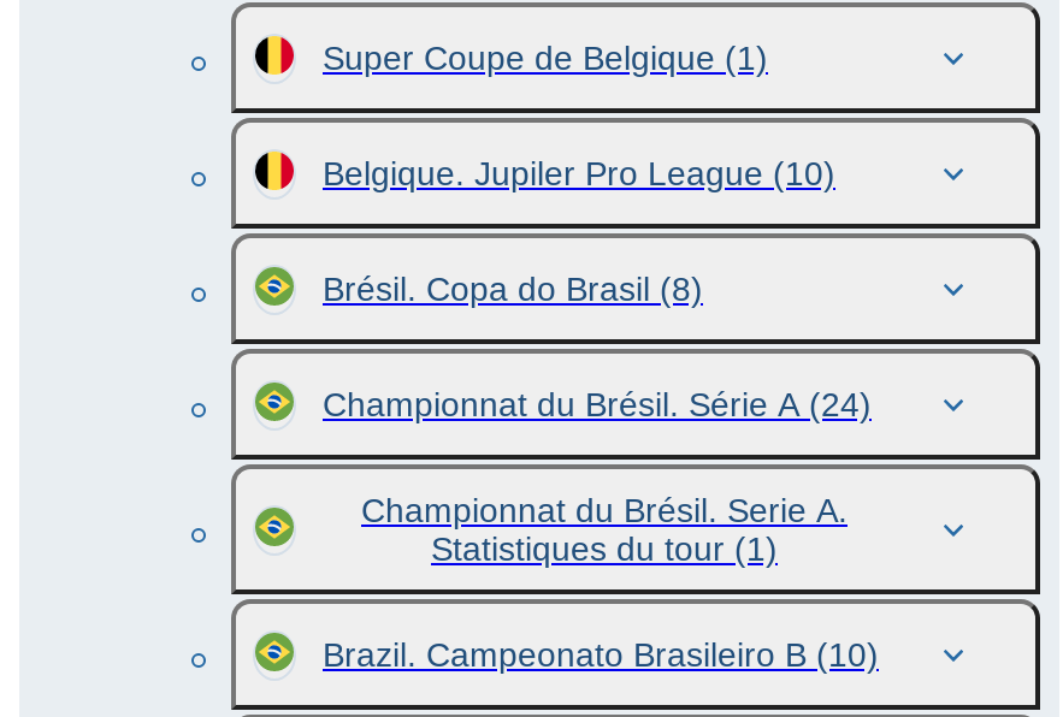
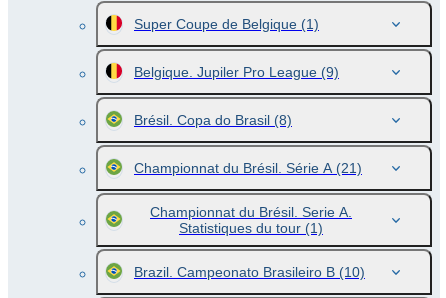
[323,154,835,192] Belgique. Jupiler Pro League (10) -> [134,64,339,80] Belgique. Jupiler Pro League (9)
[323,385,872,423] Championnat du Brésil. Série A (24) -> [134,160,362,176] Championnat du Brésil. Série A (21)

